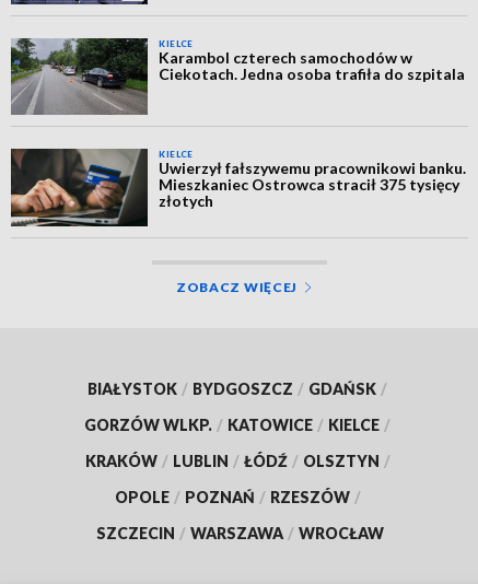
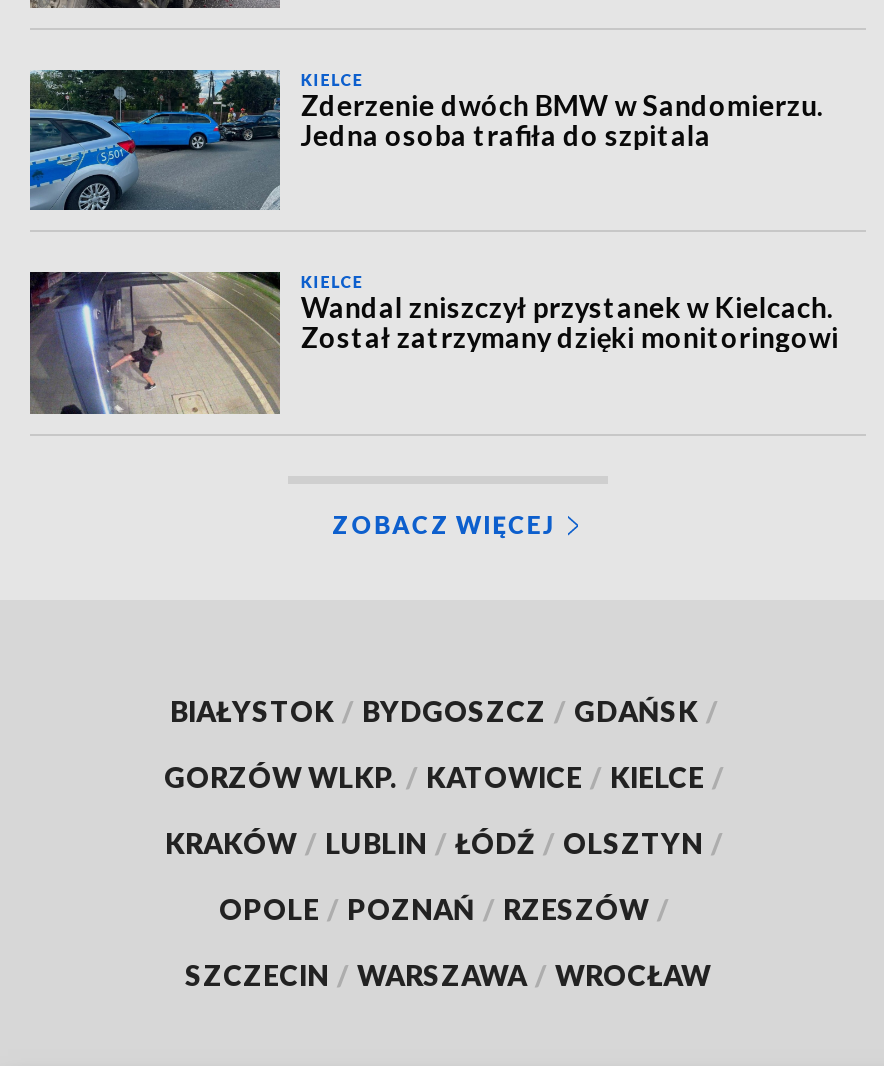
[10,37,465,115] [image] | Karambol czterech samochodów w | Ciekotach. Jedna osoba trafiła do szpitala -> [28,68,823,210] [image] | Zderzenie dwóch BMW w Sandomierzu. | Jedna osoba trafiła do szpitala
[10,149,466,227] [image] | Uwierzył fałszywemu pracownikowi banku. | Mieszkaniec Ostrowca stracił 375 tysięcy | złotych -> [28,272,839,416] [image] | Wandal zniszczył przystanek w Kielcach. | Został zatrzymany dzięki monitoringowi

